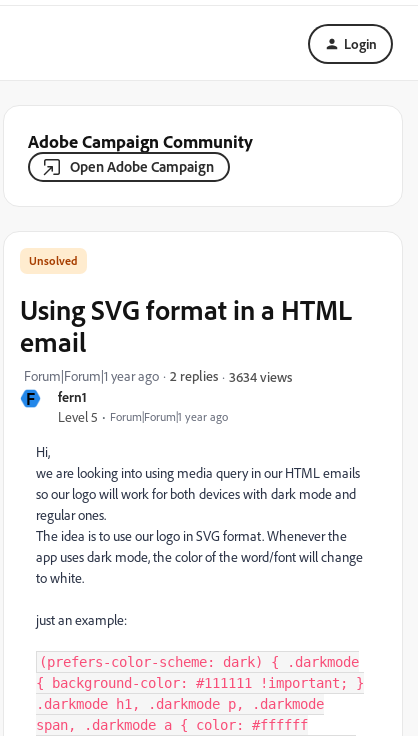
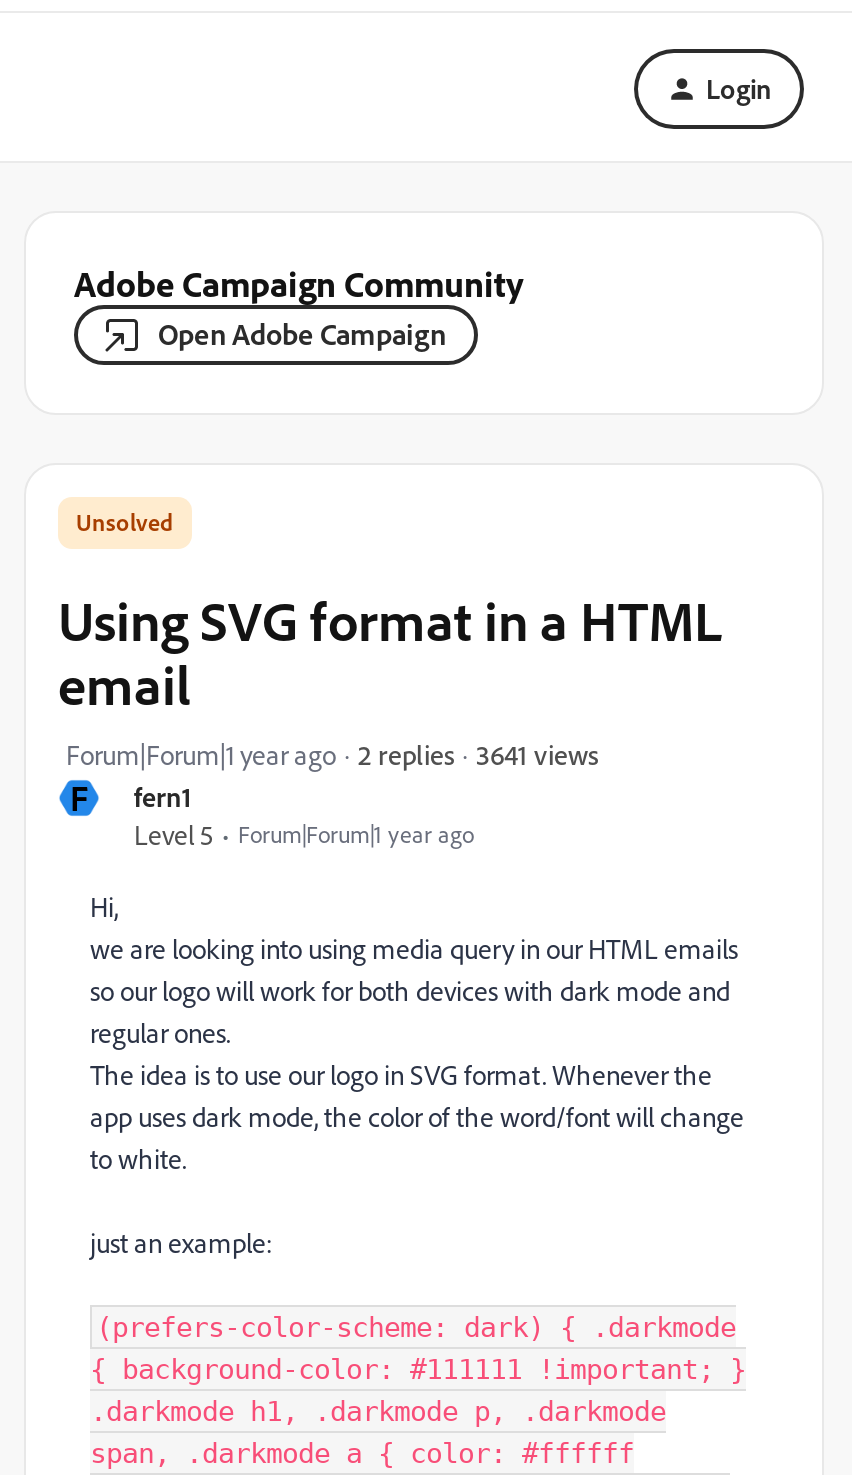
[229,367,292,384] 3634 views -> [476,736,598,770] 3641 views

